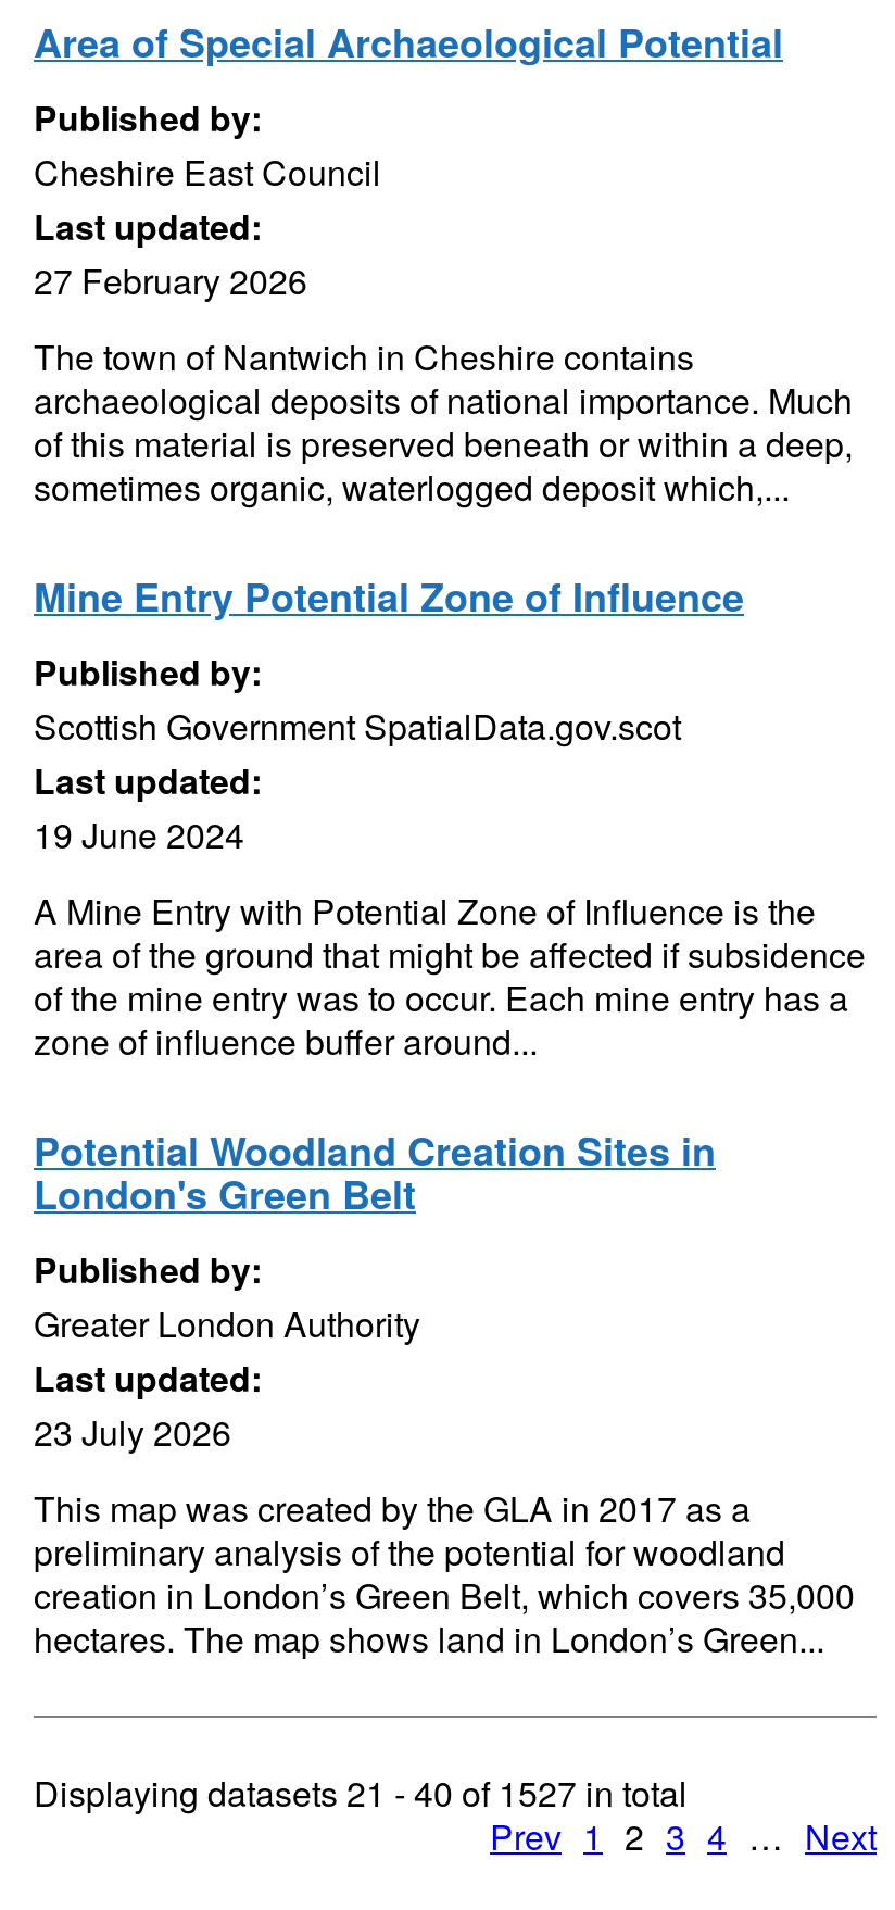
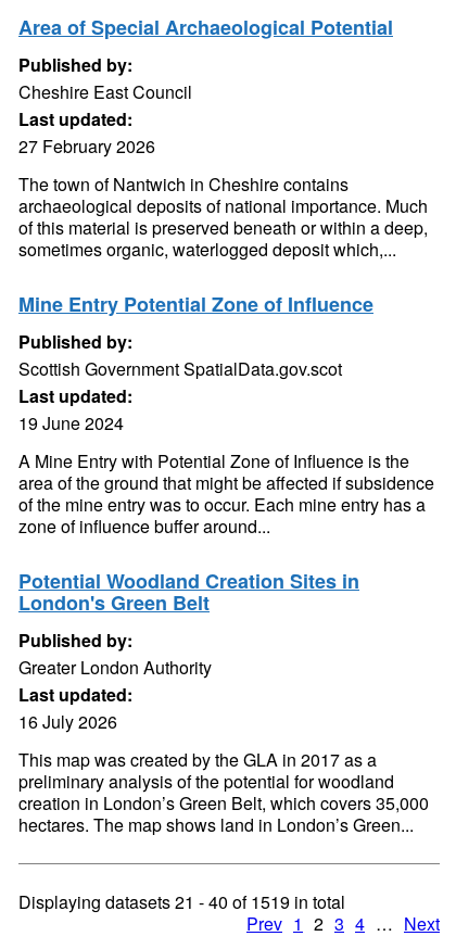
[34,1407,231,1457] 23 July 2026 -> [18,709,117,734] 16 July 2026
[34,1768,688,1818] Displaying datasets 21 - 40 of 1527 in total -> [18,889,345,914] Displaying datasets 21 - 40 of 1519 in total

